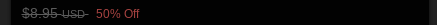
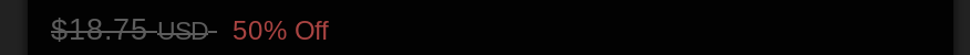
[21,6,138,21] $8.95USD 50% Off -> [51,13,328,46] $18.75USD 50% Off

